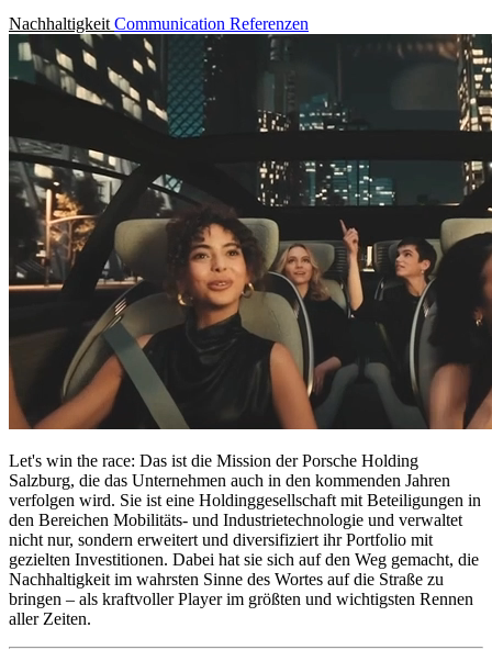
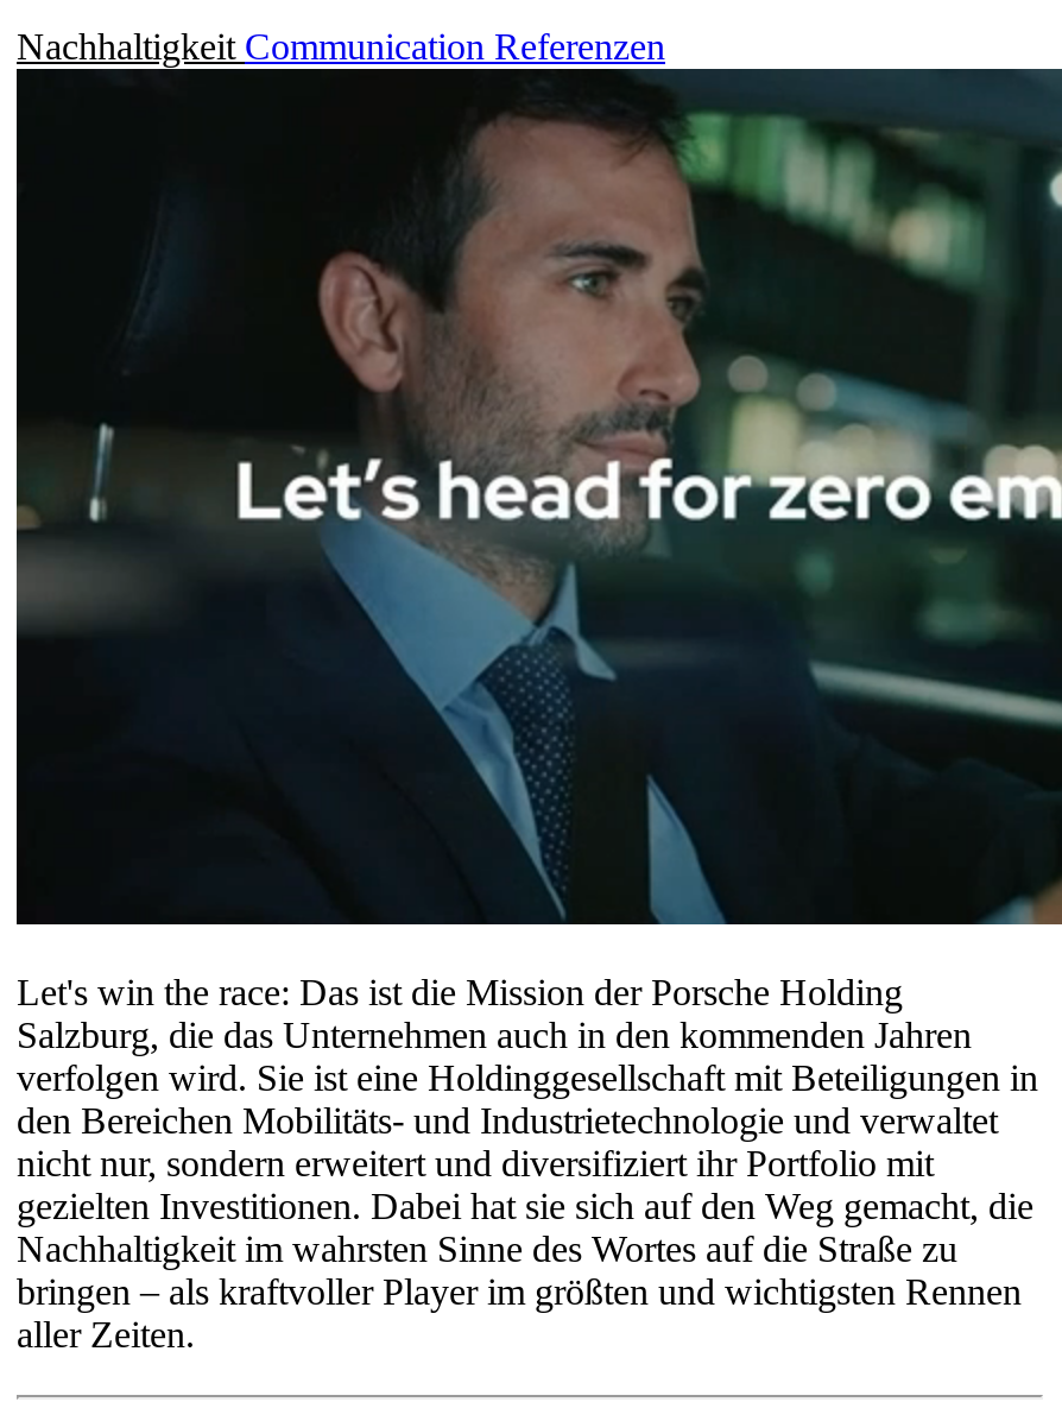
[8,34,489,430] [image] -> [14,69,1055,927] [image]

